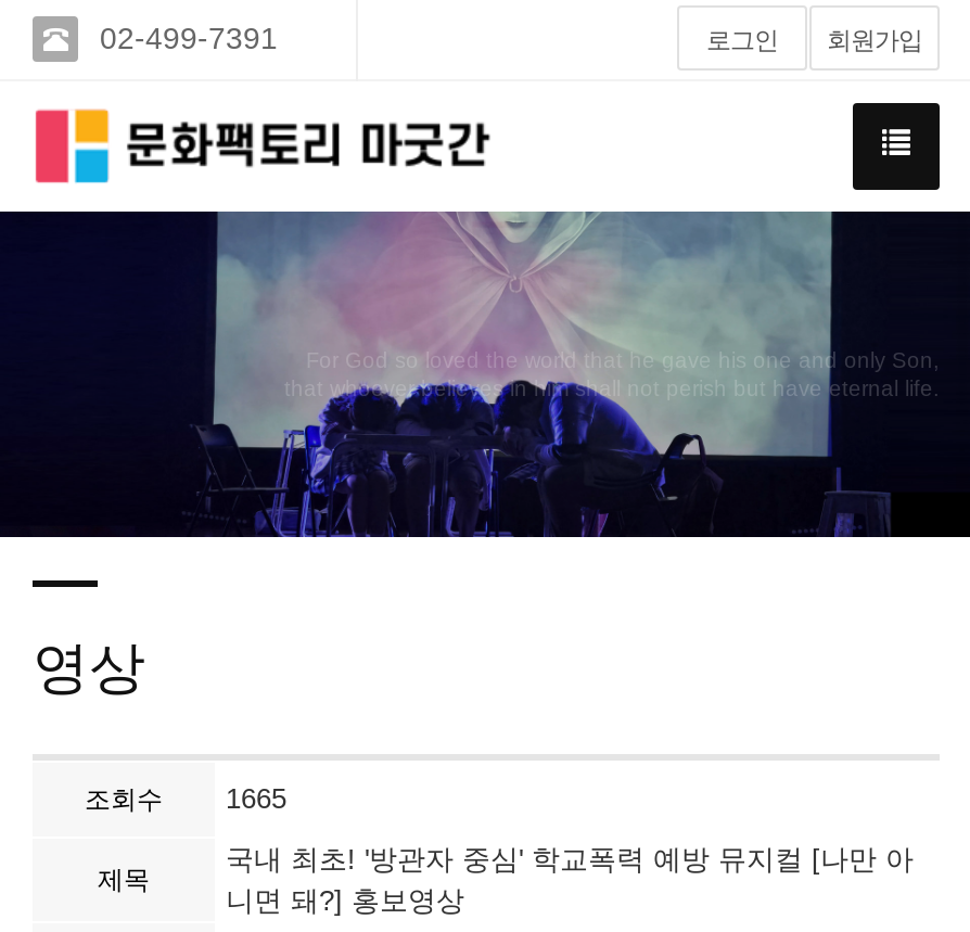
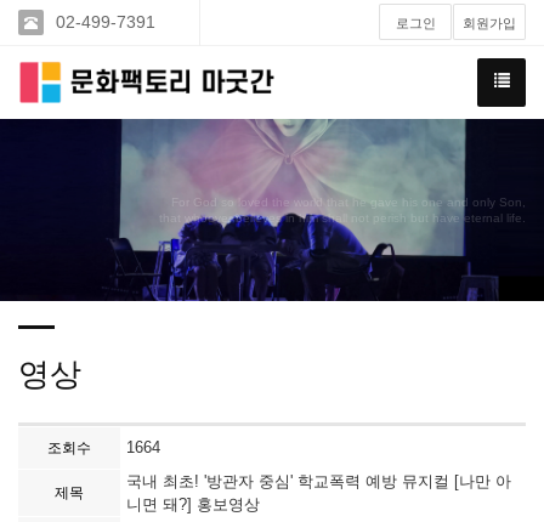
[226,782,286,815] 1665 -> [126,438,160,456] 1664

